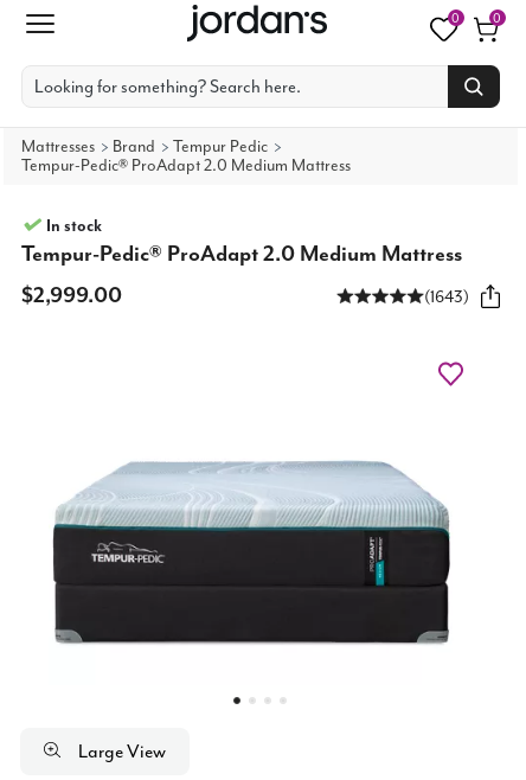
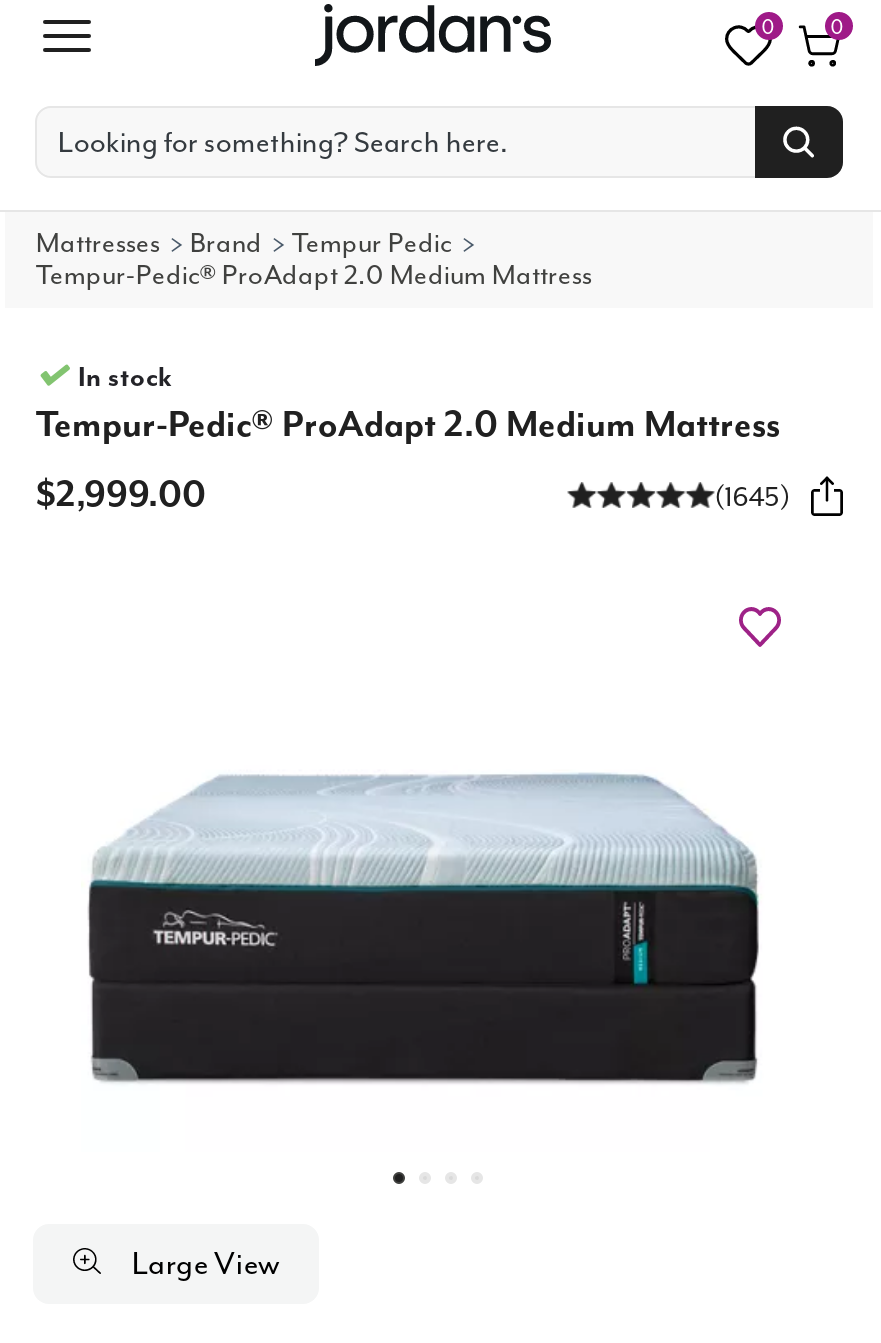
[424,287,469,307] (1643) -> [714,480,790,514] (1645)

